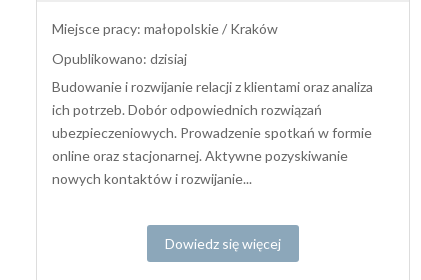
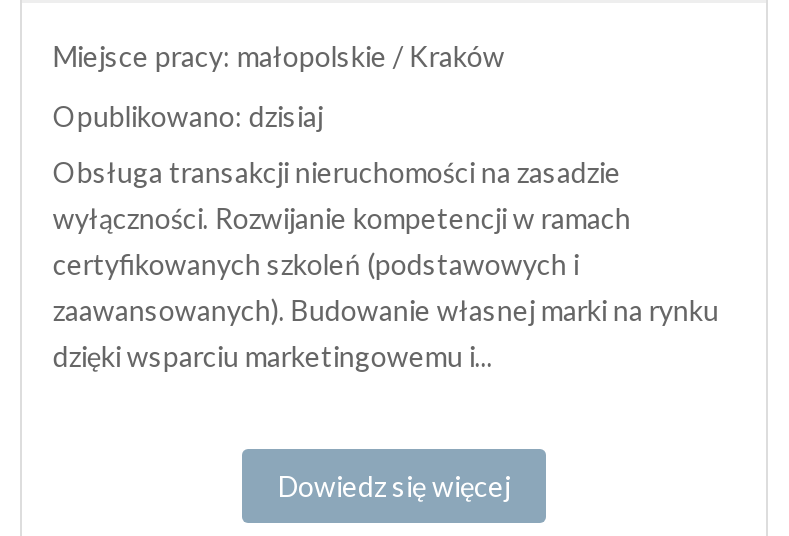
[52,78,373,187] Budowanie i rozwijanie relacji z klientami oraz analiza | ich potrzeb. Dobór odpowiednich rozwiązań | ubezpieczeniowych. Prowadzenie spotkań w formie | online oraz stacjonarnej. Aktywne pozyskiwanie | nowych kontaktów i rozwijanie... -> [53,156,719,374] Obsługa transakcji nieruchomości na zasadzie | wyłączności. Rozwijanie kompetencji w ramach | certyfikowanych szkoleń (podstawowych i | zaawansowanych). Budowanie własnej marki na rynku | dzięki wsparciu marketingowemu i...

